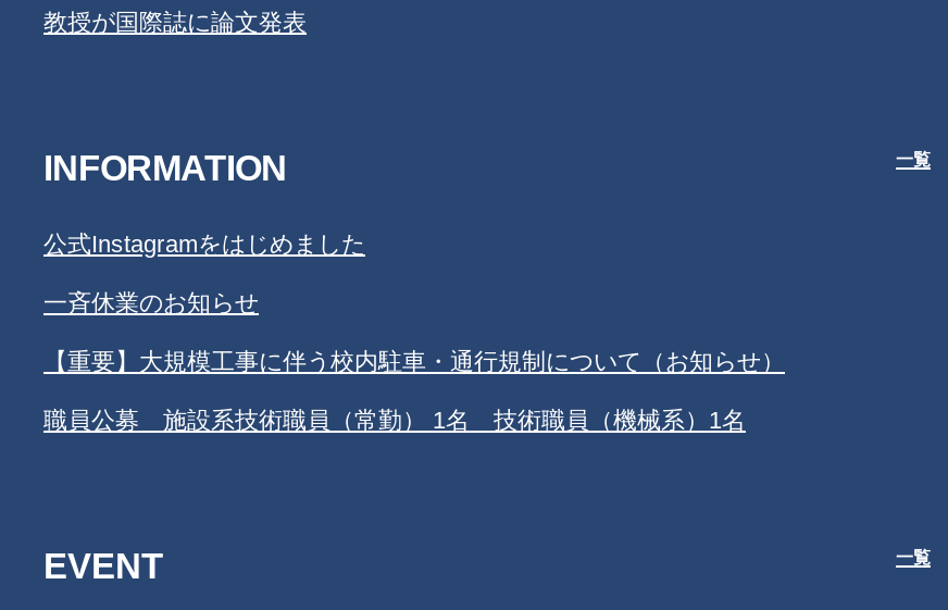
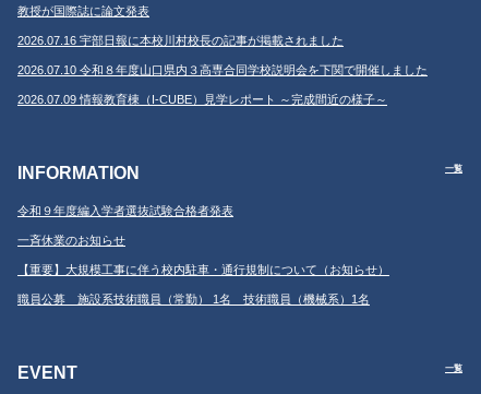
none -> [17,34,428,106] 2026.07.16 宇部日報に本校川村校長の記事が掲載されました | 2026.07.10 令和８年度山口県内３高専合同学校説明会を下関で開催しました | 2026.07.09 情報教育棟（I-CUBE）見学レポート ～完成間近の様子～
[43,231,365,257] 公式Instagramをはじめました -> [17,204,233,217] 令和９年度編入学者選抜試験合格者発表

